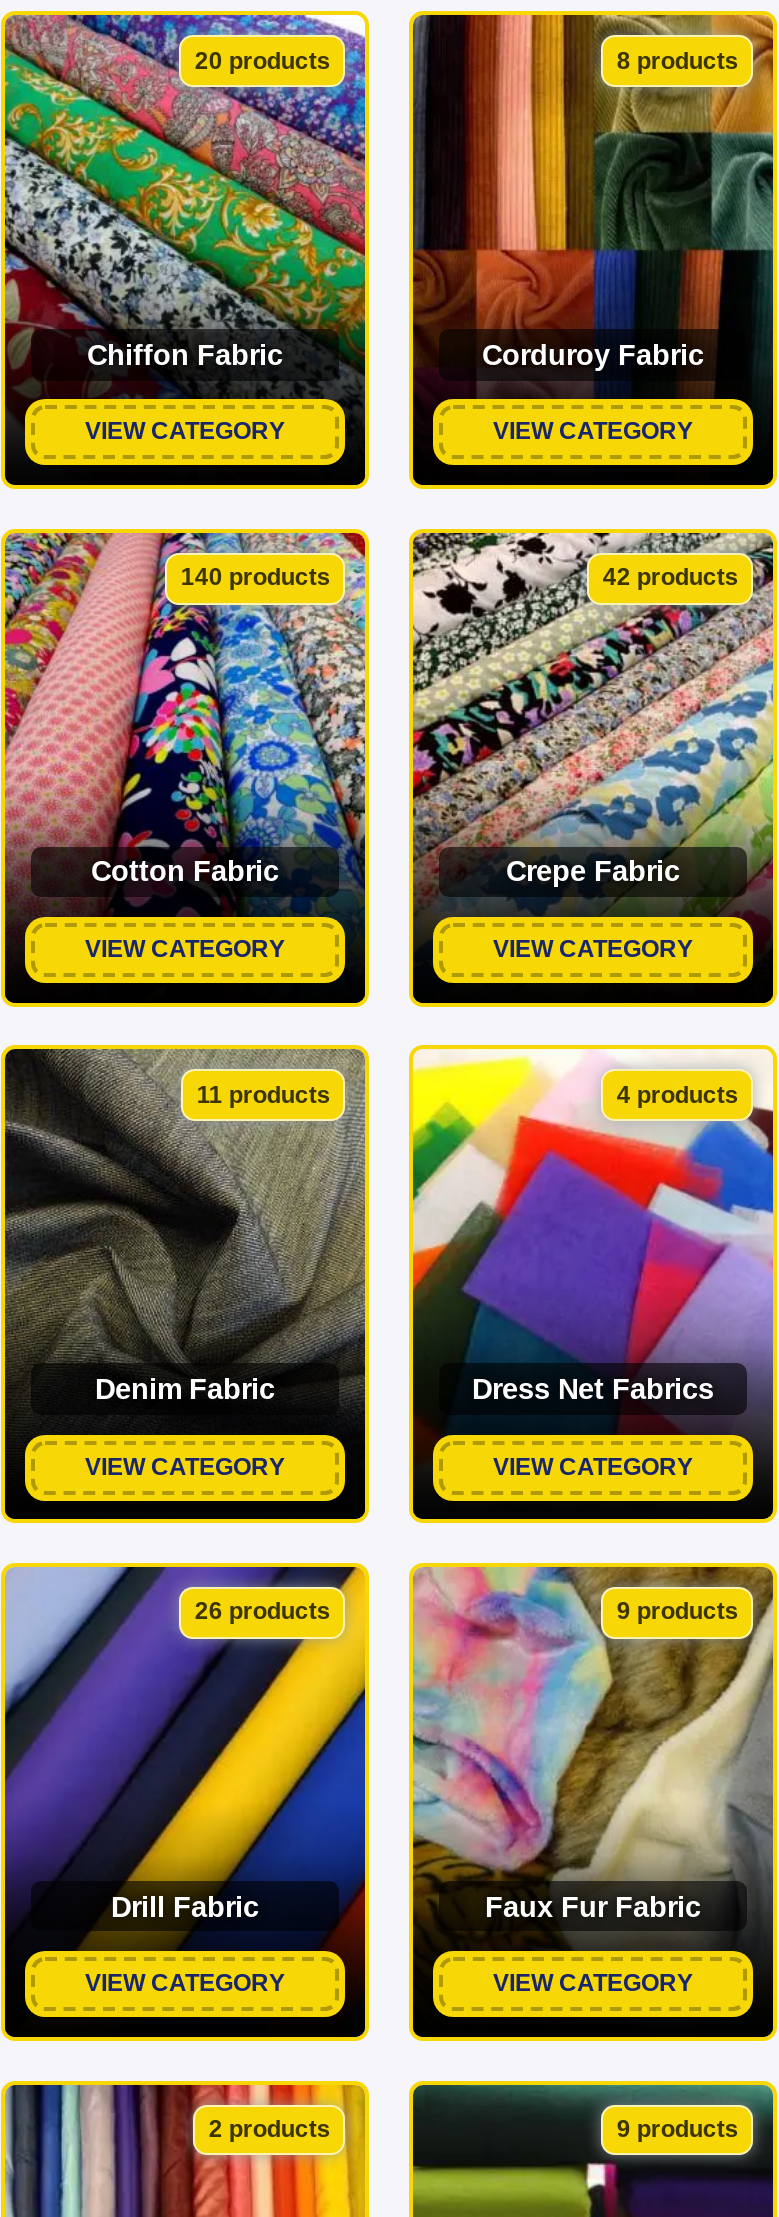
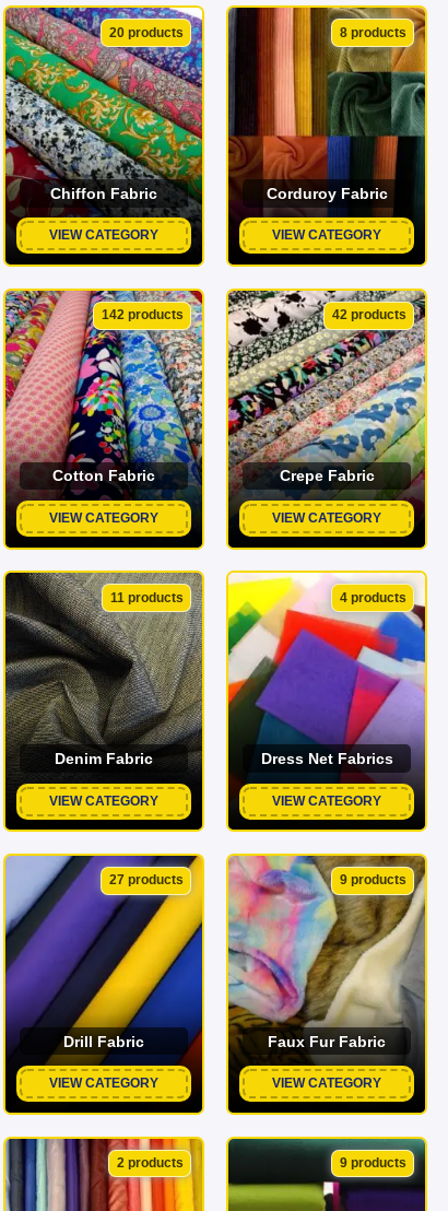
[181,563,331,591] 140 products -> [101,307,183,323] 142 products
[195,1598,331,1626] 26 products -> [109,873,183,888] 27 products

